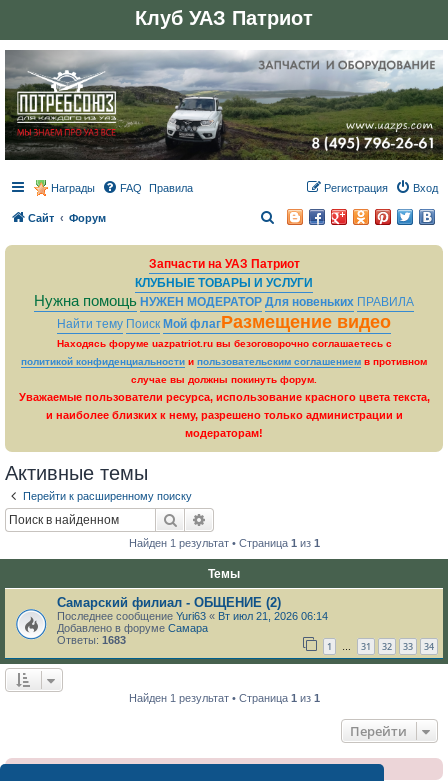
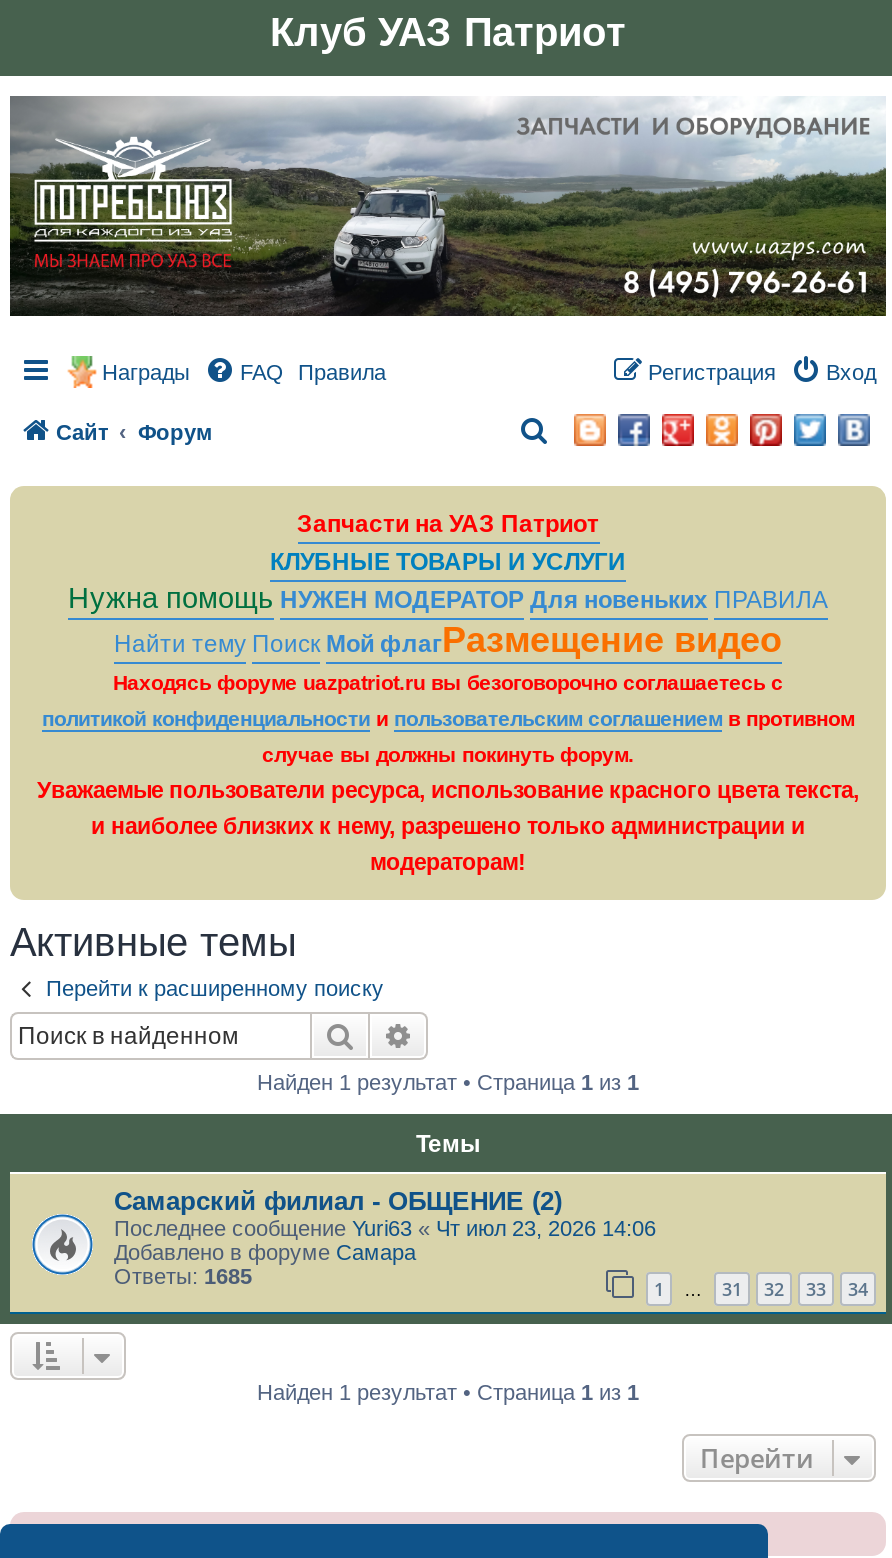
[57,610,328,622] Последнее сообщение Yuri63 «Вт июл 21, 2026 06:14 -> [114,1216,656,1240] Последнее сообщение Yuri63 «Чт июл 23, 2026 14:06
[57,634,126,646] Ответы: 1683 -> [114,1264,252,1288] Ответы: 1685

